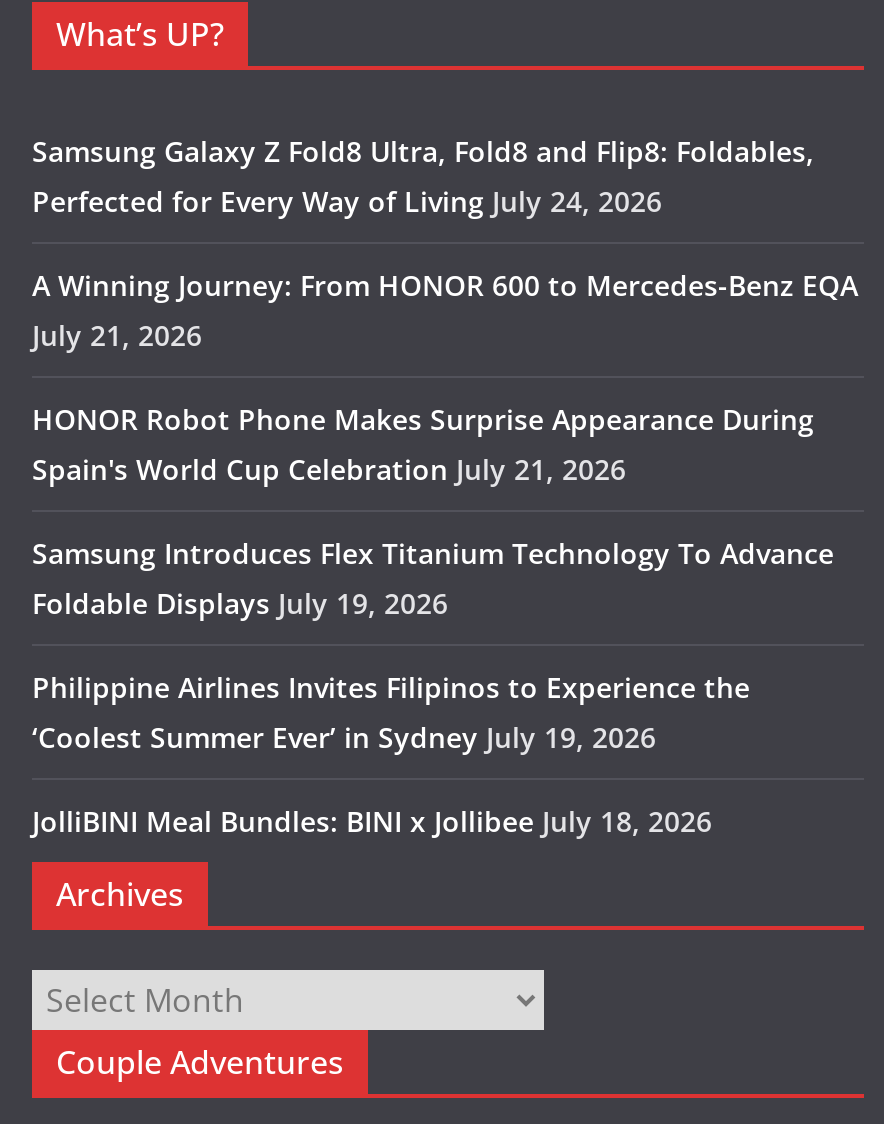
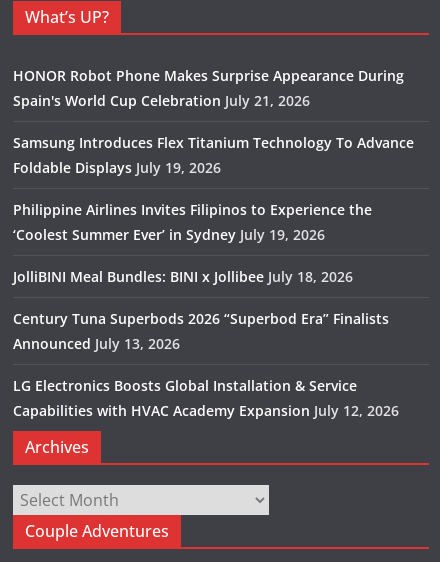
[32,132,858,354] Samsung Galaxy Z Fold8 Ultra, Fold8 and Flip8: Foldables, | Perfected for Every Way of Living July 24, 2026 | A Winning Journey: From HONOR 600 to Mercedes-Benz EQA | July 21, 2026 -> none
moved [32,400,834,840] -> [13,66,414,286]: HONOR Robot Phone Makes Surprise Appearance During | Spain's World Cup Celebration July 21, 2026 | Samsung Introduces Flex Titanium Technology To Advance | Foldable Displays July 19, 2026 | Philippine Airlines Invites Filipinos to Experience the | ‘Coolest Summer Ever’ in Sydney July 19, 2026 | JolliBINI Meal Bundles: BINI x Jollibee July 18, 2026
none -> [13,309,399,420] Century Tuna Superbods 2026 “Superbod Era” Finalists | Announced July 13, 2026 | LG Electronics Boosts Global Installation & Service | Capabilities with HVAC Academy Expansion July 12, 2026

